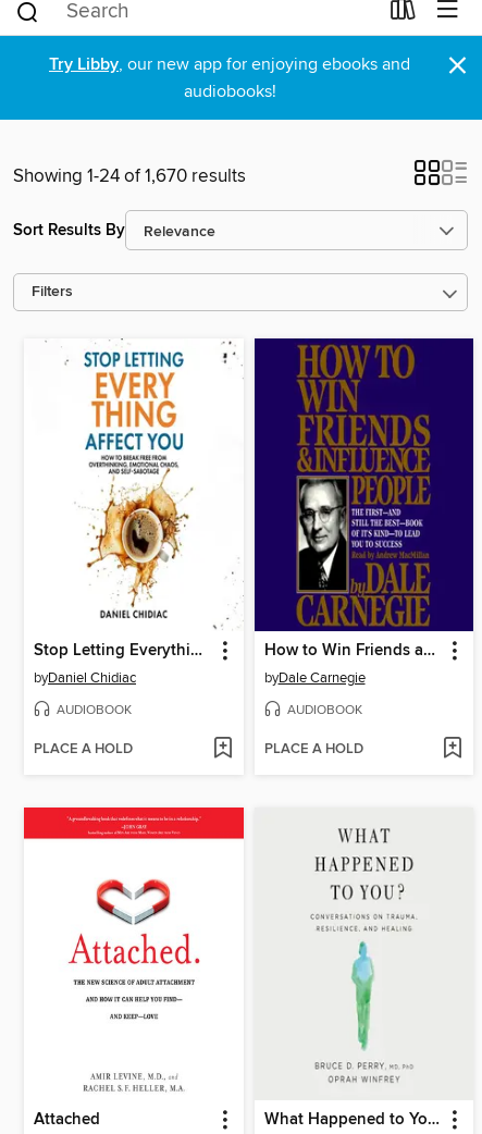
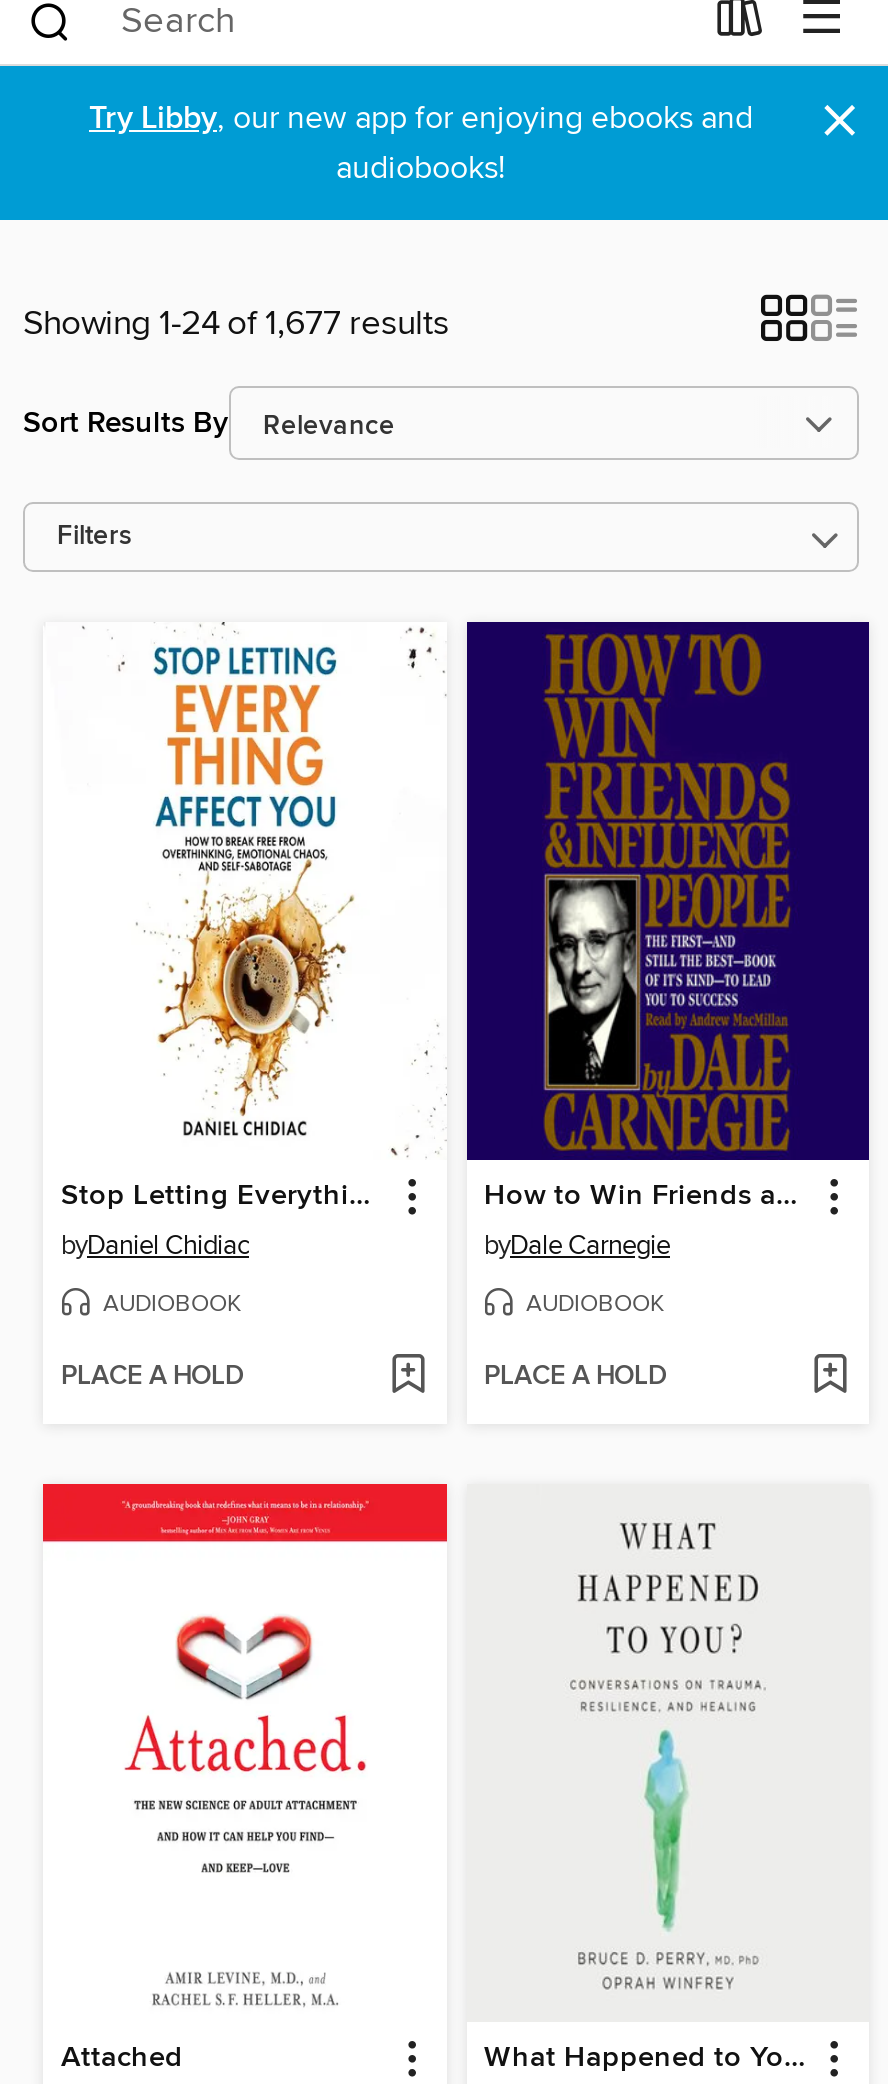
[13,164,246,188] Showing 1-24 of 1,670 results -> [23,302,449,346] Showing 1-24 of 1,677 results

